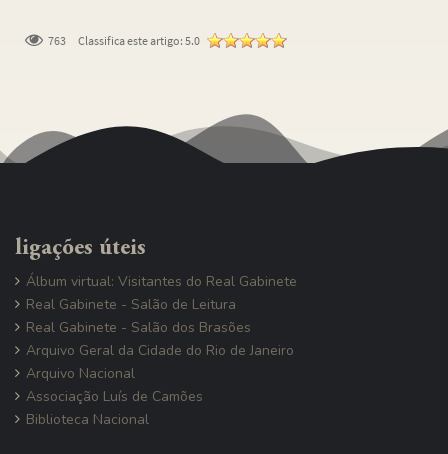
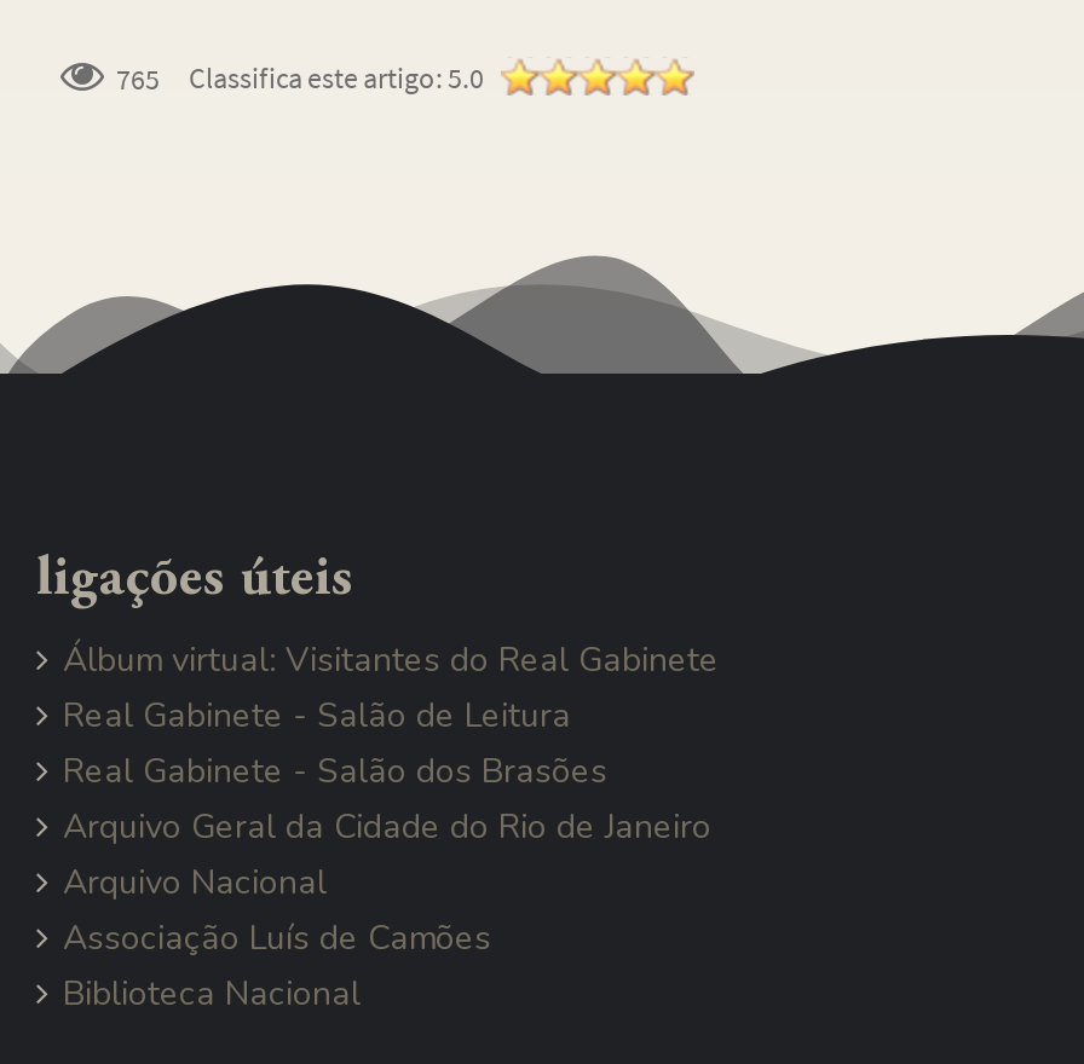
[48,33,200,48] 763 Classifica este artigo: 5.0 -> [116,60,484,96] 765 Classifica este artigo: 5.0

